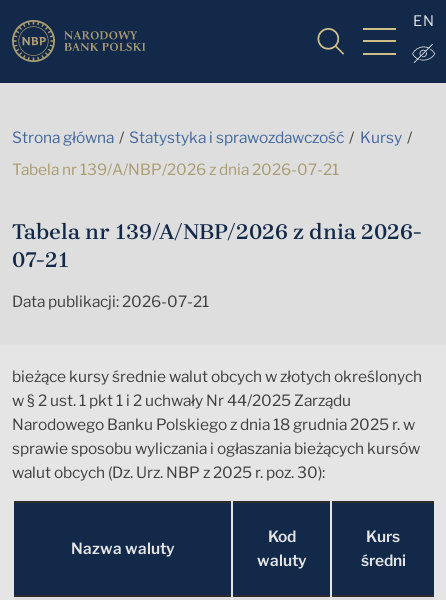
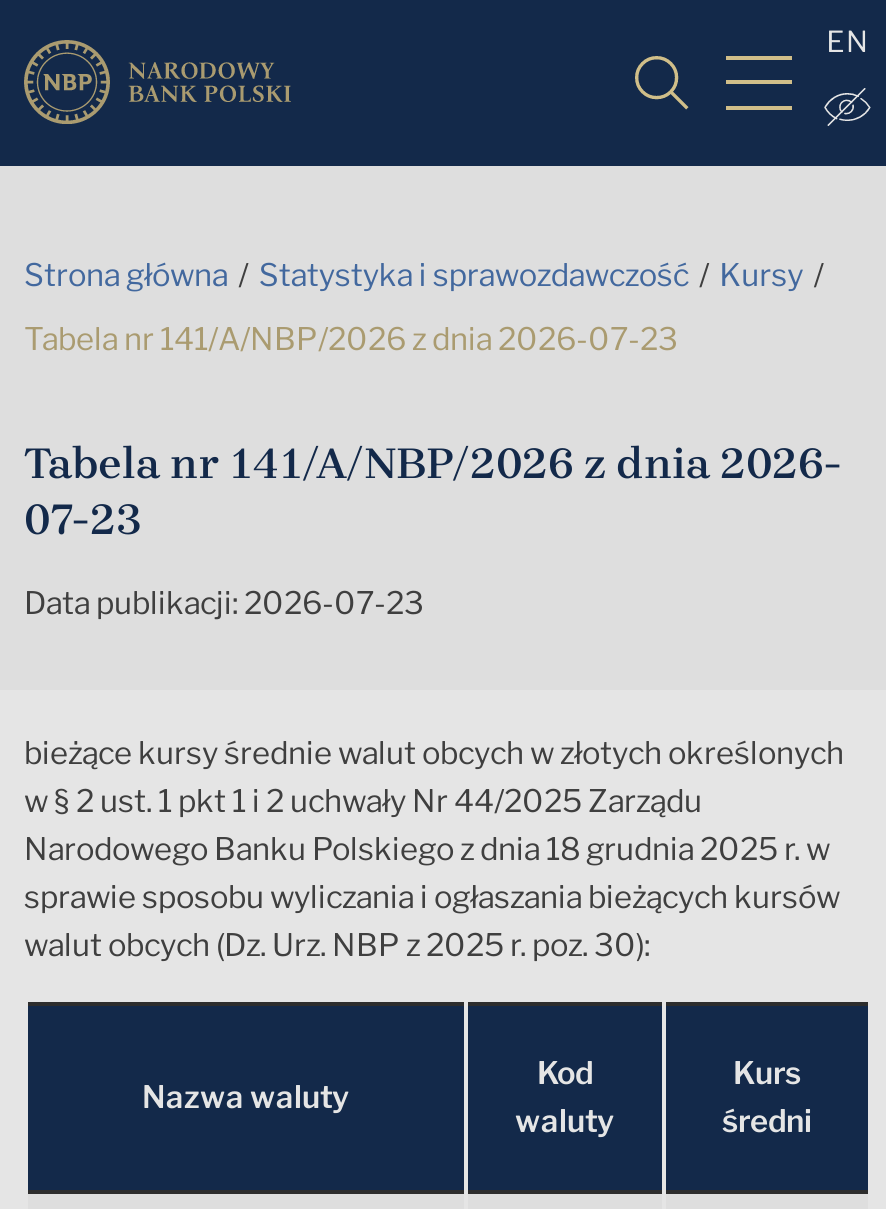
[12,160,339,179] Tabela nr 139/A/NBP/2026 z dnia 2026-07-21 -> [24,319,678,357] Tabela nr 141/A/NBP/2026 z dnia 2026-07-23
[12,219,422,245] Tabela nr 139/A/NBP/2026 z dnia 2026- -> [24,437,842,489] Tabela nr 141/A/NBP/2026 z dnia 2026-
[12,247,69,273] 07-21 -> [24,493,142,545] 07-23
[12,292,209,311] Data publikacji: 2026-07-21 -> [24,583,424,621] Data publikacji: 2026-07-23

